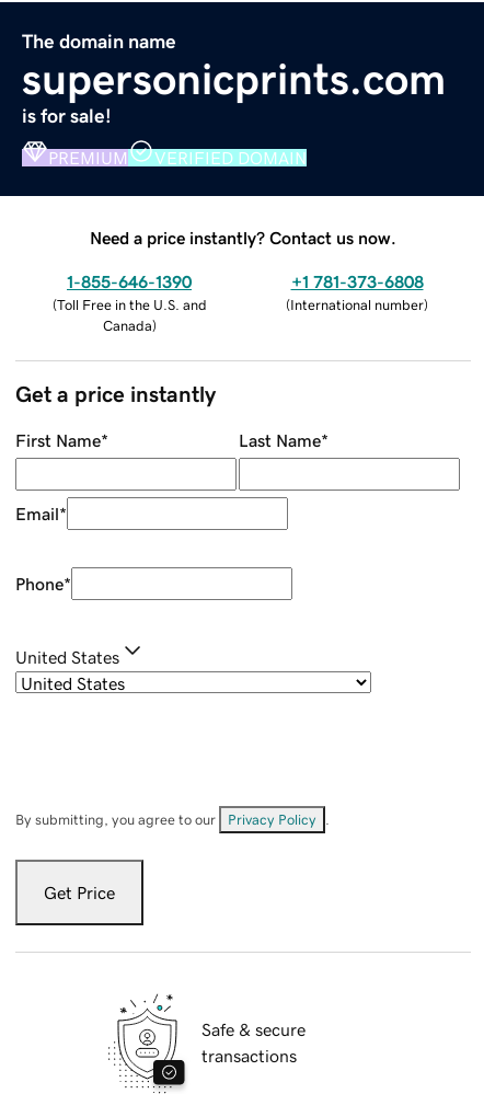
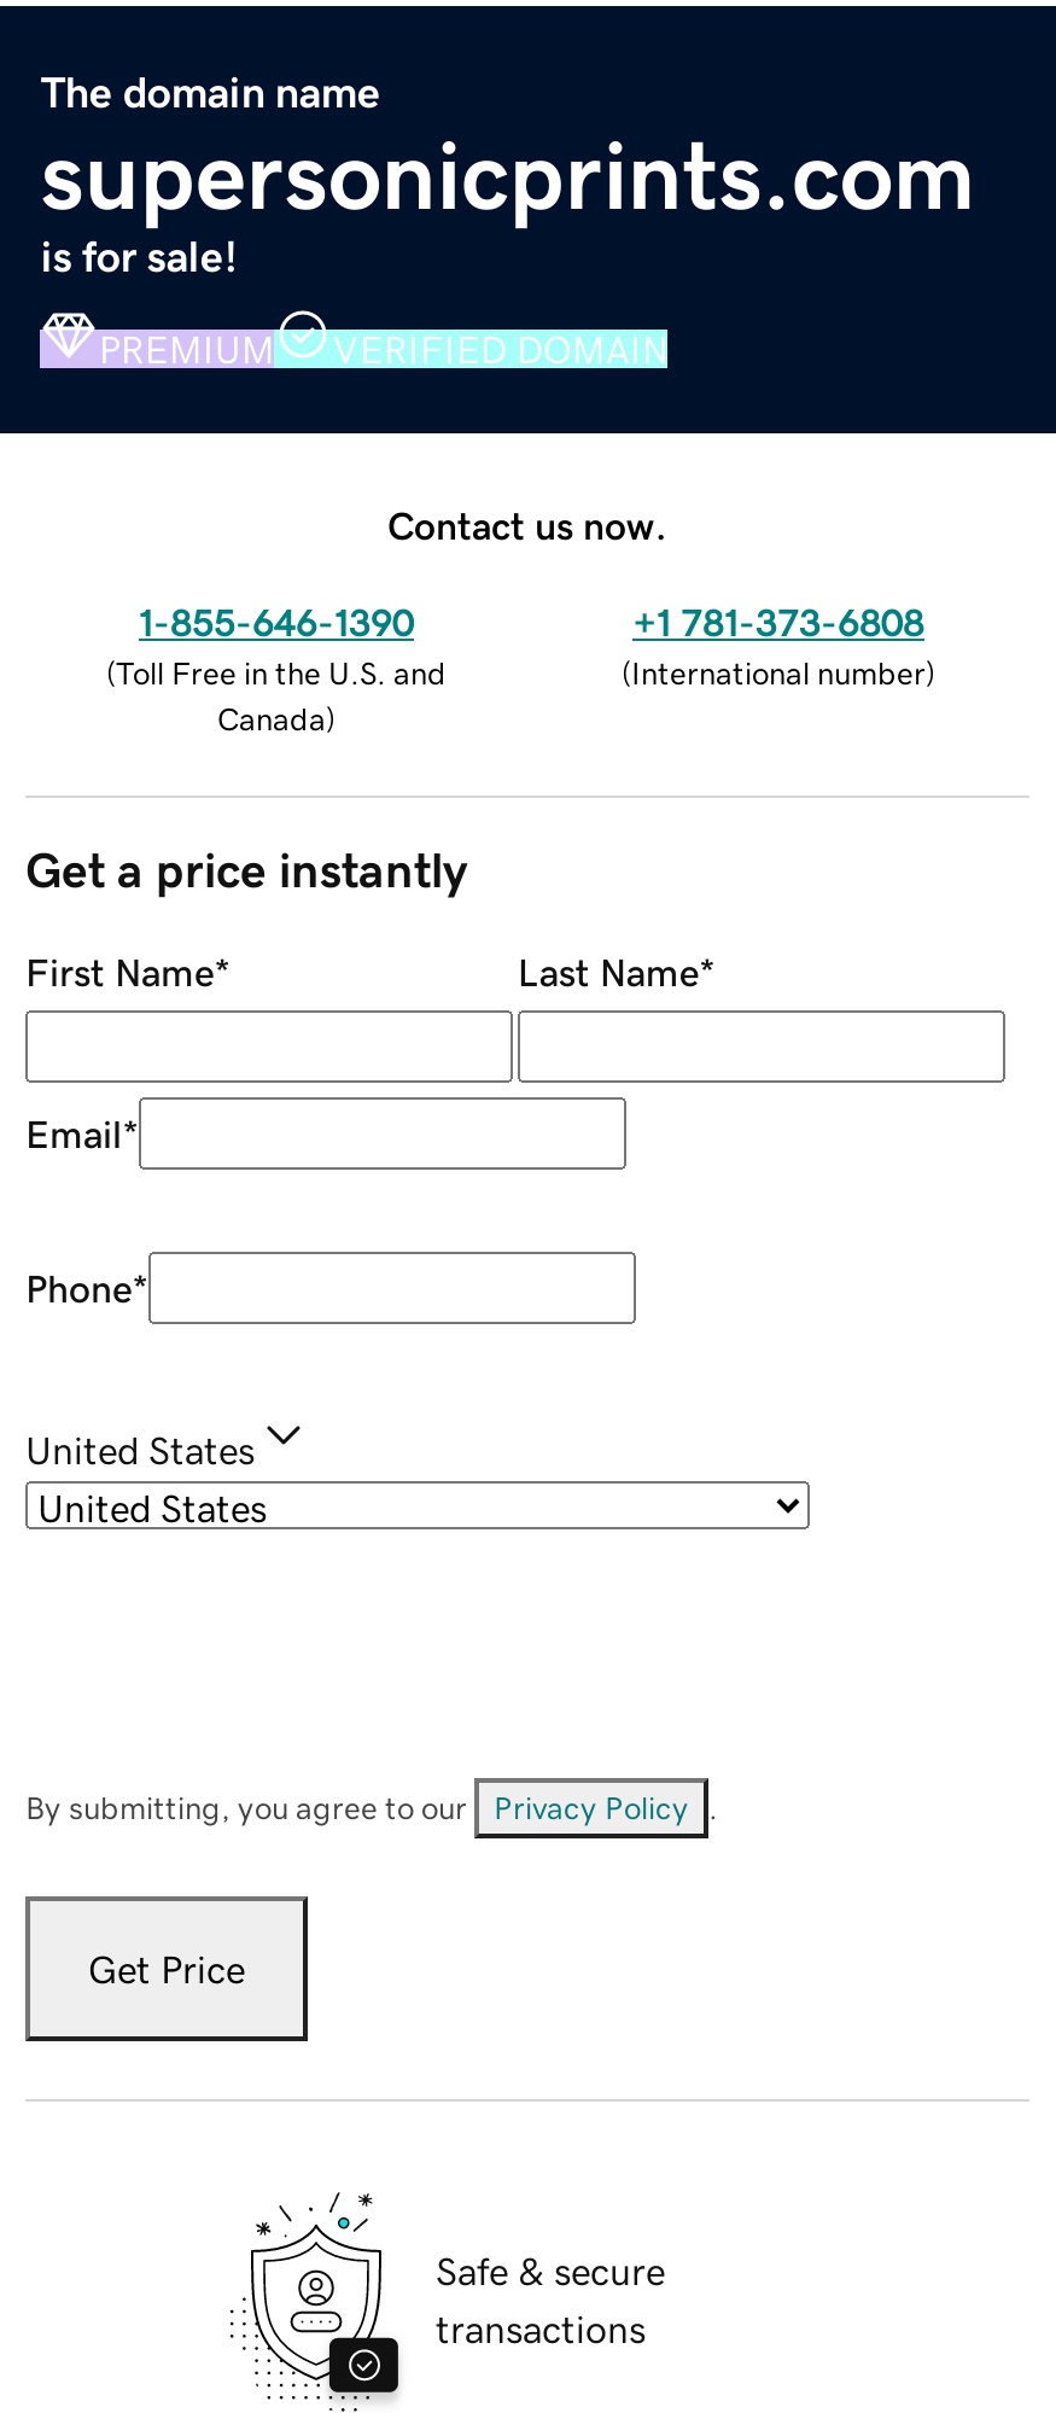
[90,228,396,246] Need a price instantly? Contact us now. -> [387,505,667,543] Contact us now.

